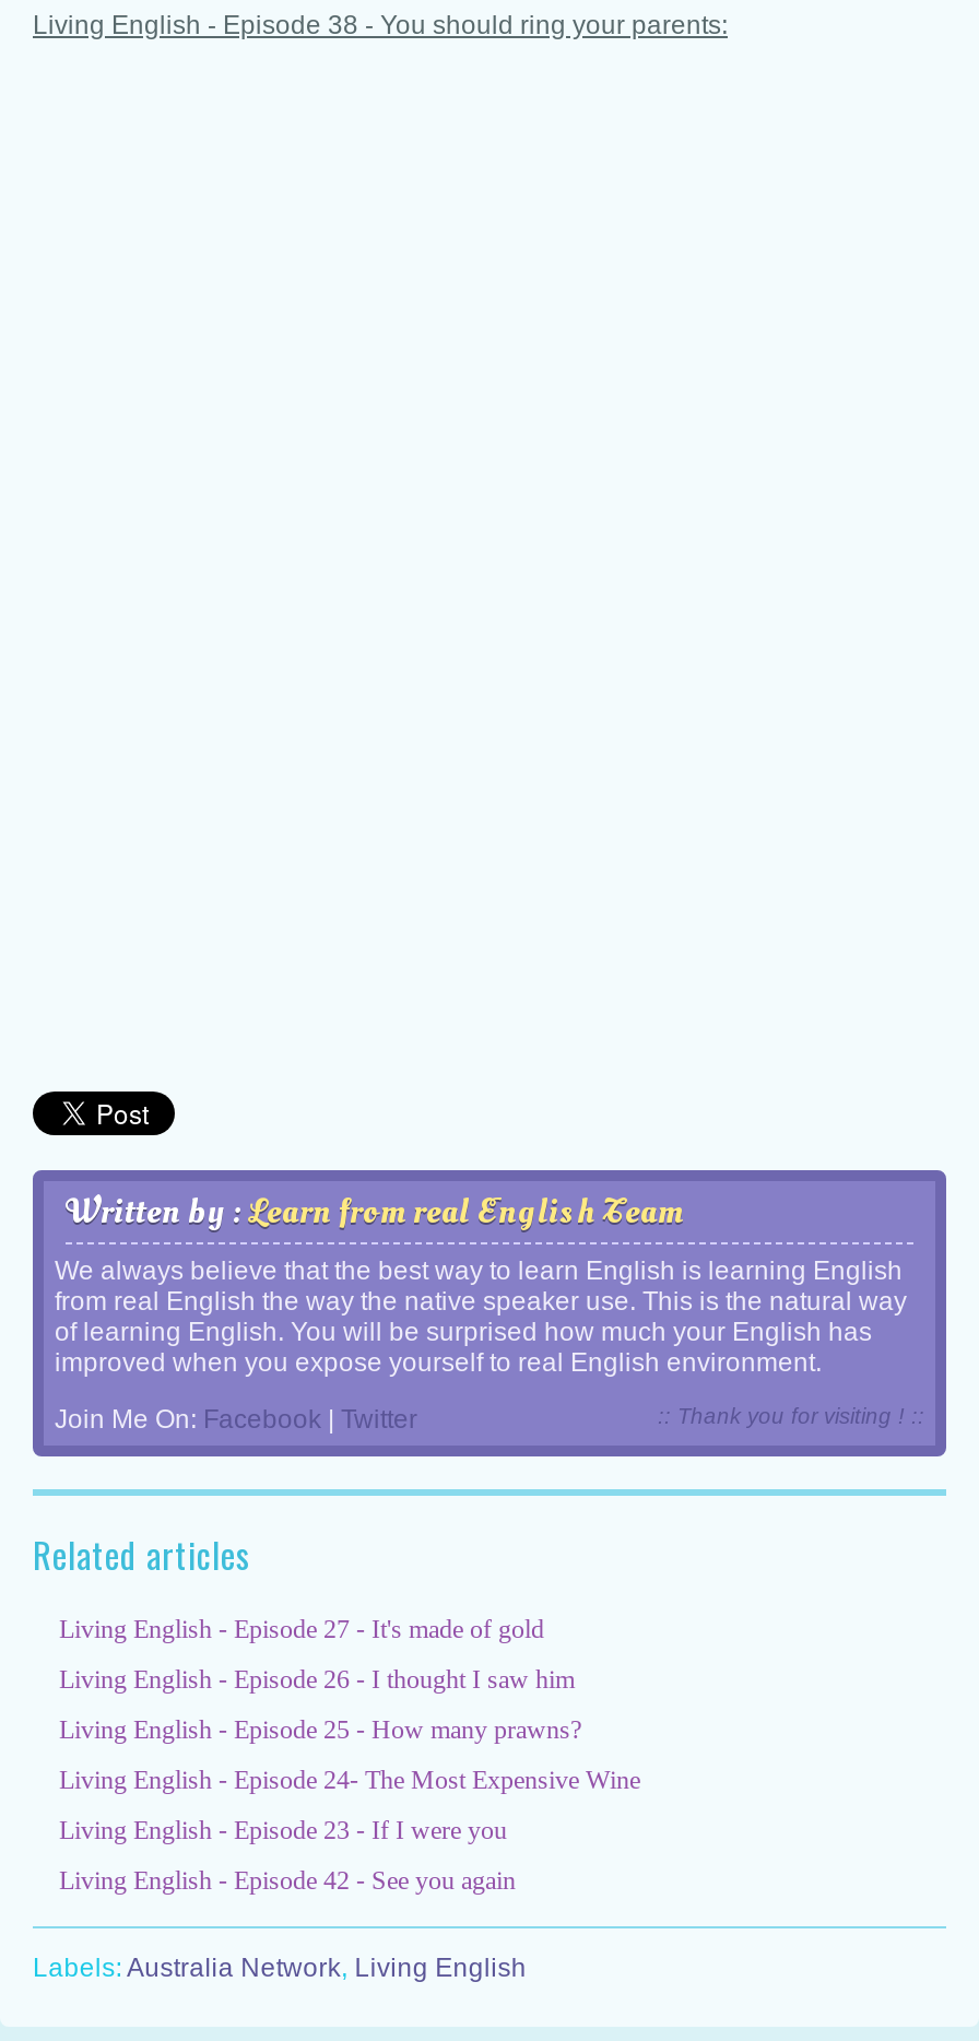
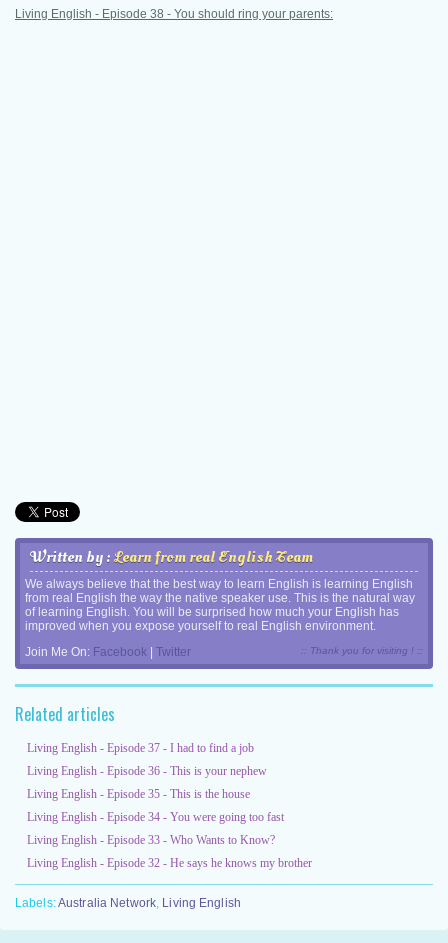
[59,1614,544,1644] Living English - Episode 27 - It's made of gold -> [27,741,254,755] Living English - Episode 37 - I had to find a job
[59,1664,575,1695] Living English - Episode 26 - I thought I saw him -> [27,764,267,778] Living English - Episode 36 - This is your nephew
[59,1714,581,1745] Living English - Episode 25 - How many prawns? -> [27,787,250,801] Living English - Episode 35 - This is the house
[59,1765,640,1795] Living English - Episode 24- The Most Expensive Wine -> [27,810,284,824] Living English - Episode 34 - You were going too fast
[59,1815,507,1845] Living English - Episode 23 - If I were you -> [27,833,275,847] Living English - Episode 33 - Who Wants to Know?
[59,1865,516,1896] Living English - Episode 42 - See you again -> [27,856,312,870] Living English - Episode 32 - He says he knows my brother

